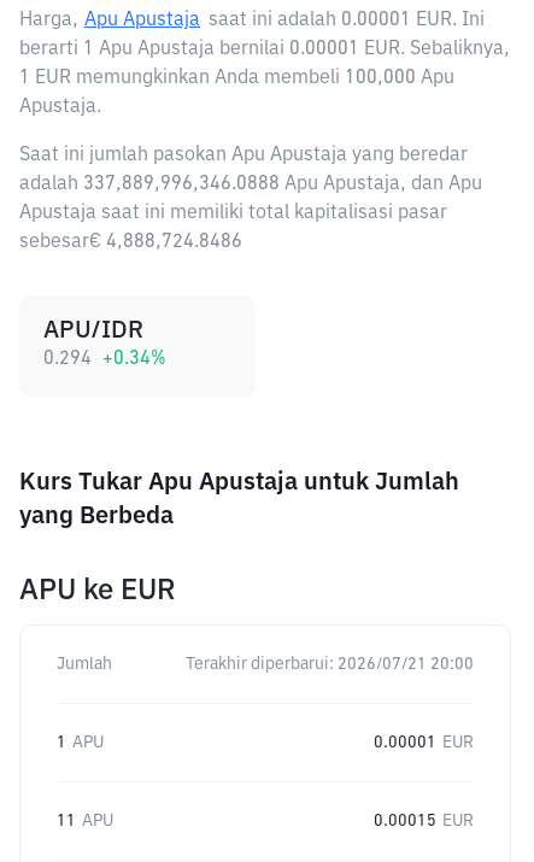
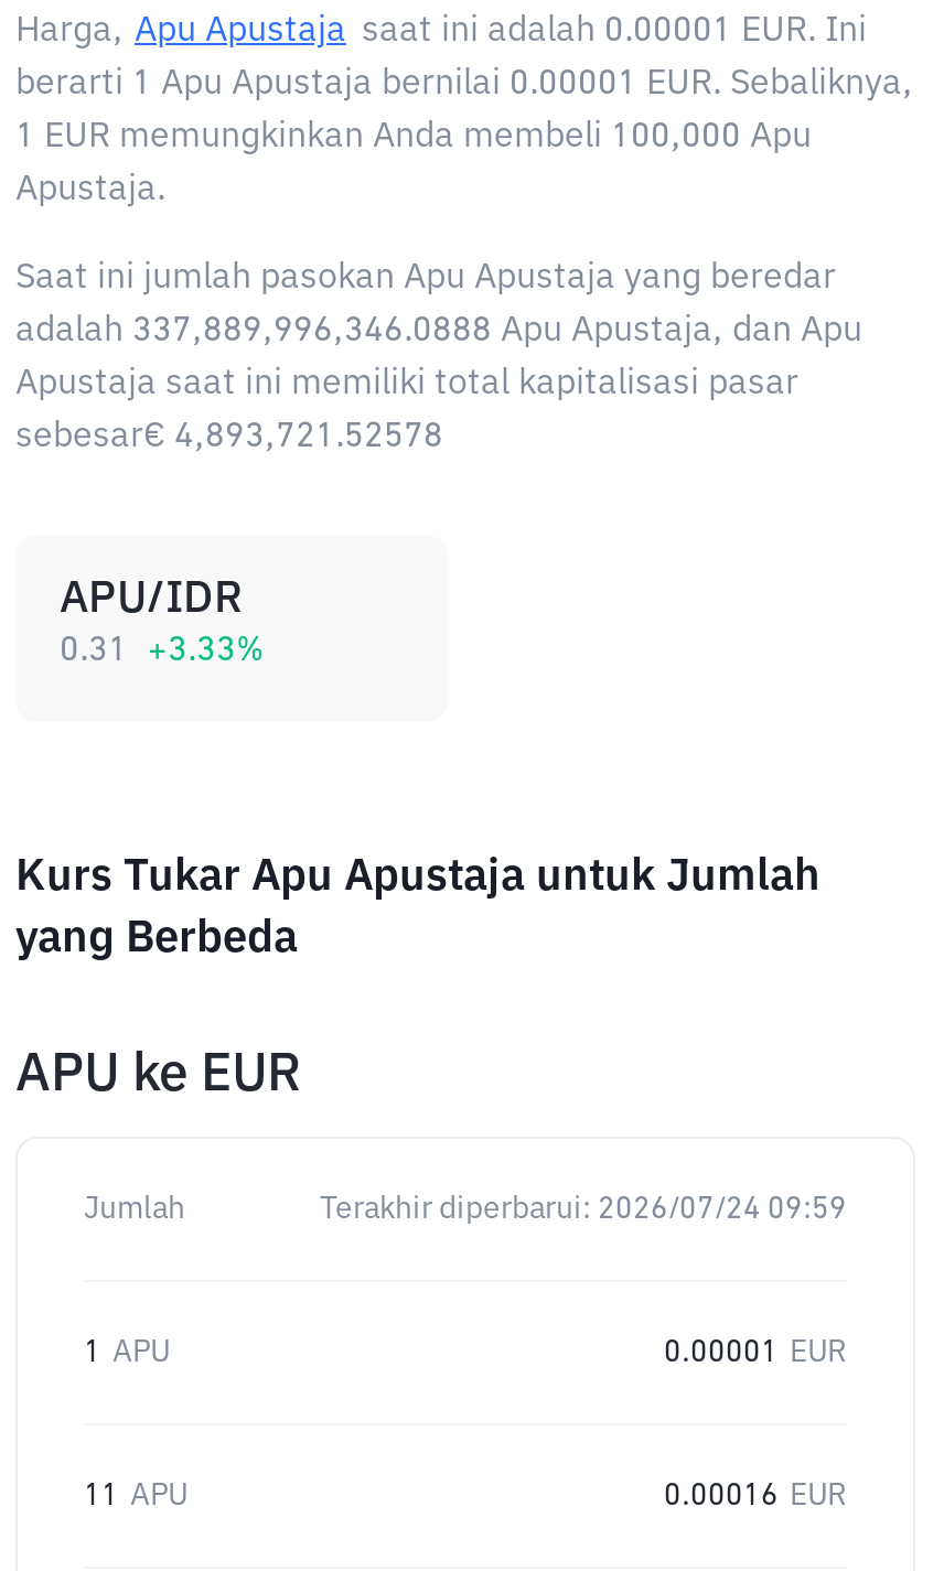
[19,233,242,252] sebesar€ 4,888,724.8486 -> [15,420,443,455] sebesar€ 4,893,721.52578
[43,350,166,369] 0.294 +0.34% -> [60,634,265,669] 0.31 +3.33%
[186,656,474,673] Terakhir diperbarui: 2026/07/21 20:00 -> [320,1194,847,1225] Terakhir diperbarui: 2026/07/24 09:59
[374,813,474,829] 0.00015 EUR -> [664,1481,847,1511] 0.00016 EUR

